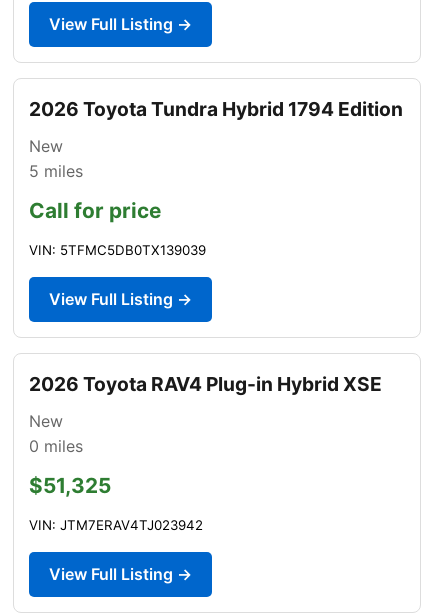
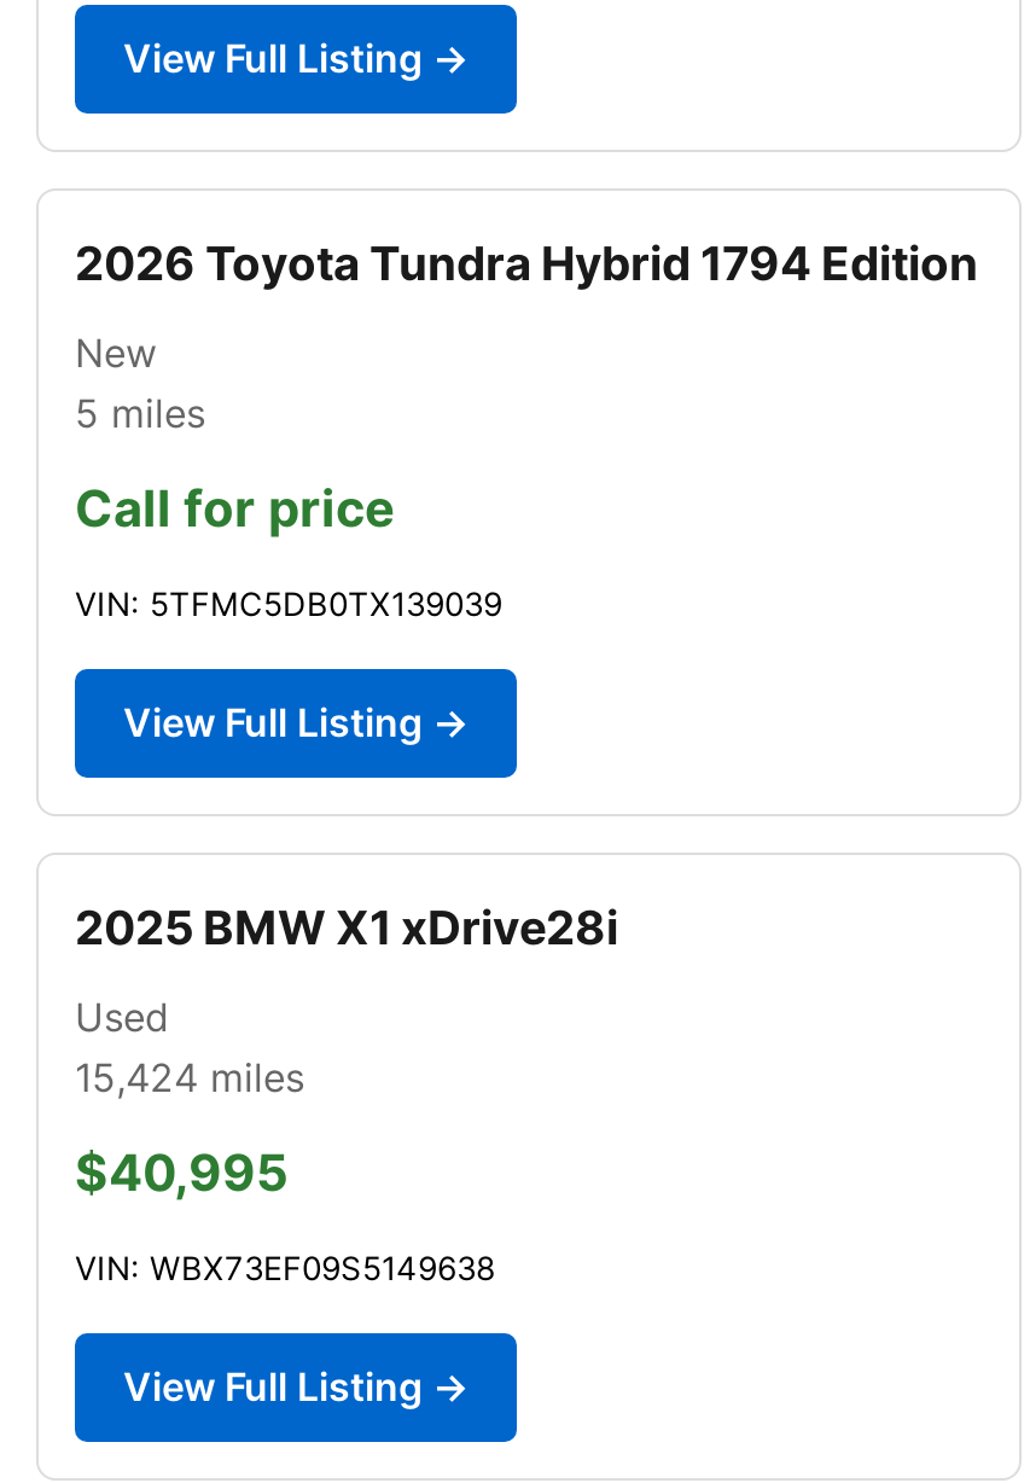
[29,372,382,396] 2026 Toyota RAV4 Plug-in Hybrid XSE -> [75,898,618,956] 2025 BMW X1 xDrive28i
[29,411,83,456] New | 0 miles -> [75,992,304,1101] Used | 15,424 miles
[29,473,111,498] $51,325 -> [75,1142,287,1203] $40,995
[29,517,203,533] VIN: JTM7ERAV4TJ023942 -> [75,1248,495,1287] VIN: WBX73EF09S5149638

